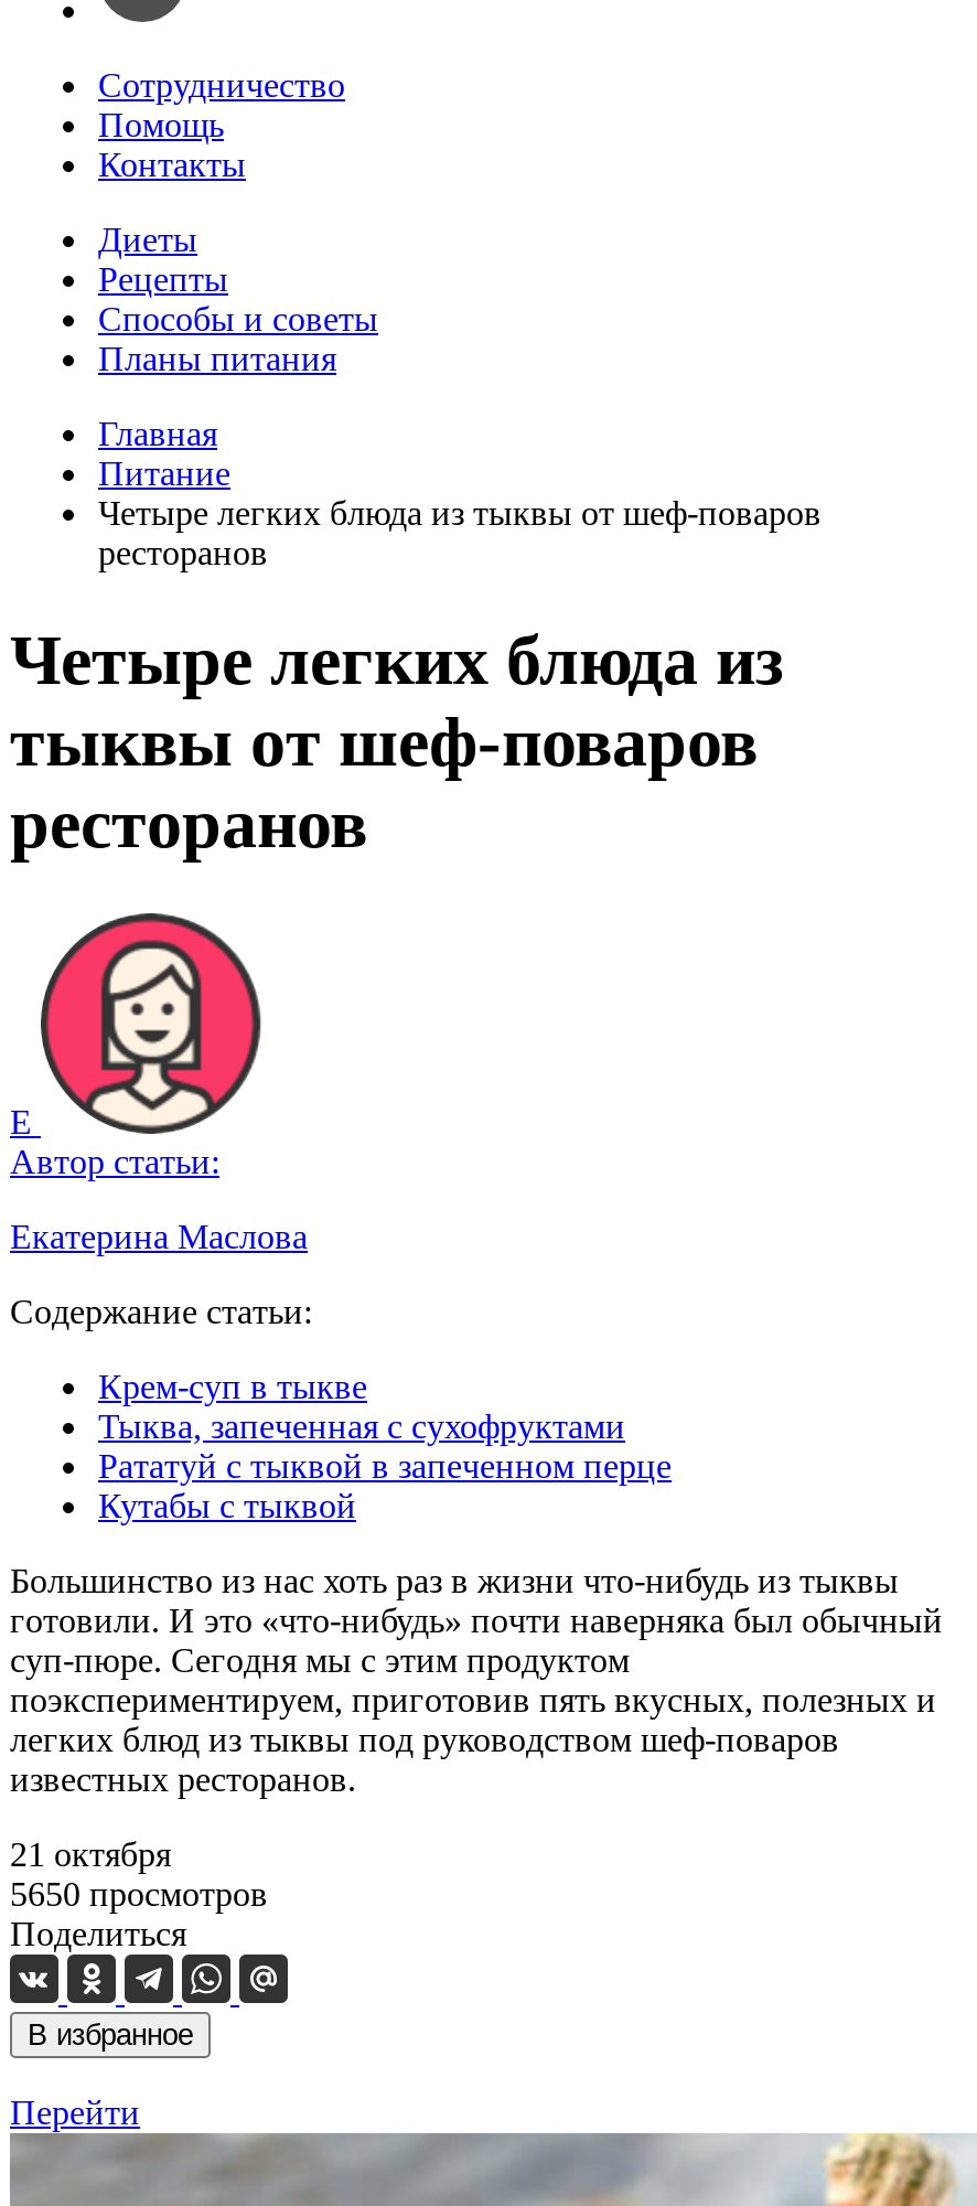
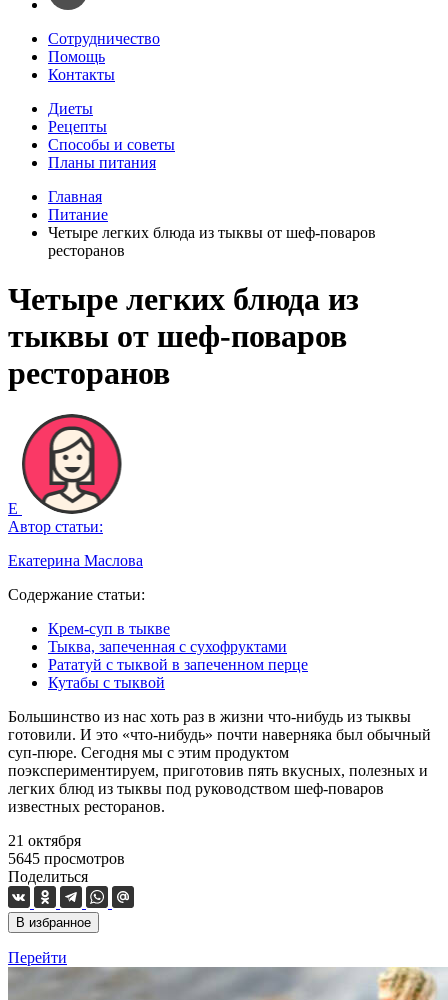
[10,1875,268,1912] 5650 просмотров -> [8,850,125,867] 5645 просмотров

